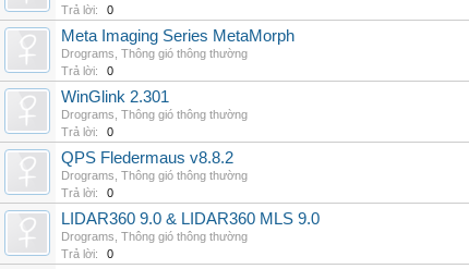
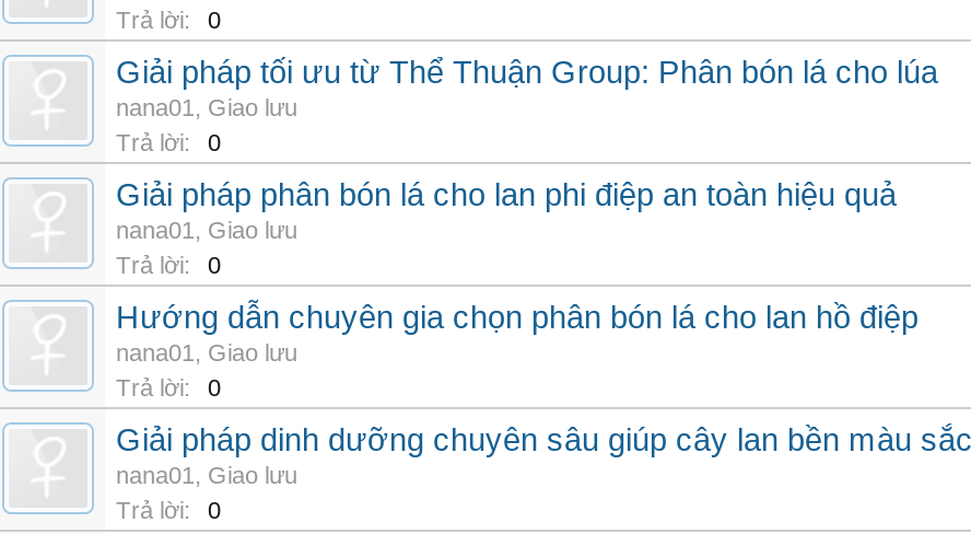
[61,27,294,60] Meta Imaging Series MetaMorph | Drograms, Thông gió thông thường -> [116,55,938,120] Giải pháp tối ưu từ Thể Thuận Group: Phân bón lá cho lúa | nana01, Giao lưu
[61,88,248,121] WinGlink 2.301 | Drograms, Thông gió thông thường -> [116,177,897,243] Giải pháp phân bón lá cho lan phi điệp an toàn hiệu quả | nana01, Giao lưu
[61,149,248,182] QPS Fledermaus v8.8.2 | Drograms, Thông gió thông thường -> [116,300,919,365] Hướng dẫn chuyên gia chọn phân bón lá cho lan hồ điệp | nana01, Giao lưu
[61,210,320,243] LIDAR360 9.0 & LIDAR360 MLS 9.0 | Drograms, Thông gió thông thường -> [116,422,971,488] Giải pháp dinh dưỡng chuyên sâu giúp cây lan bền màu sắc | nana01, Giao lưu

